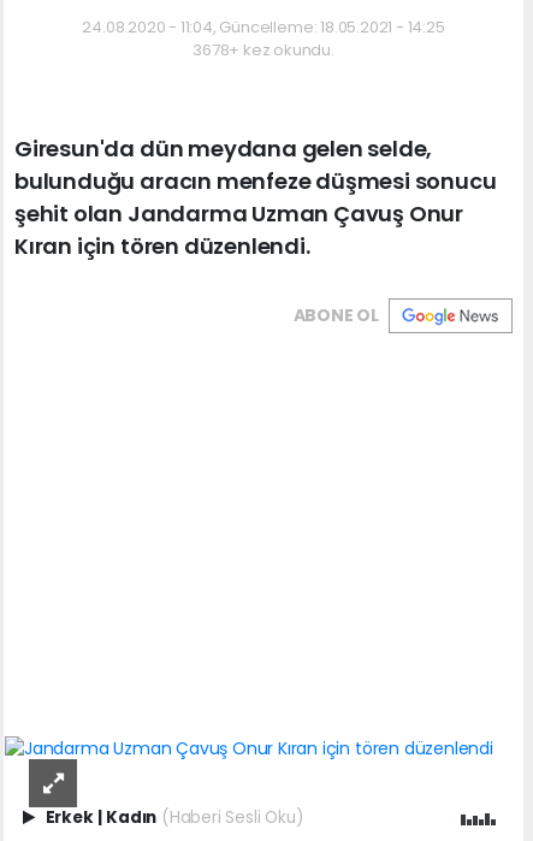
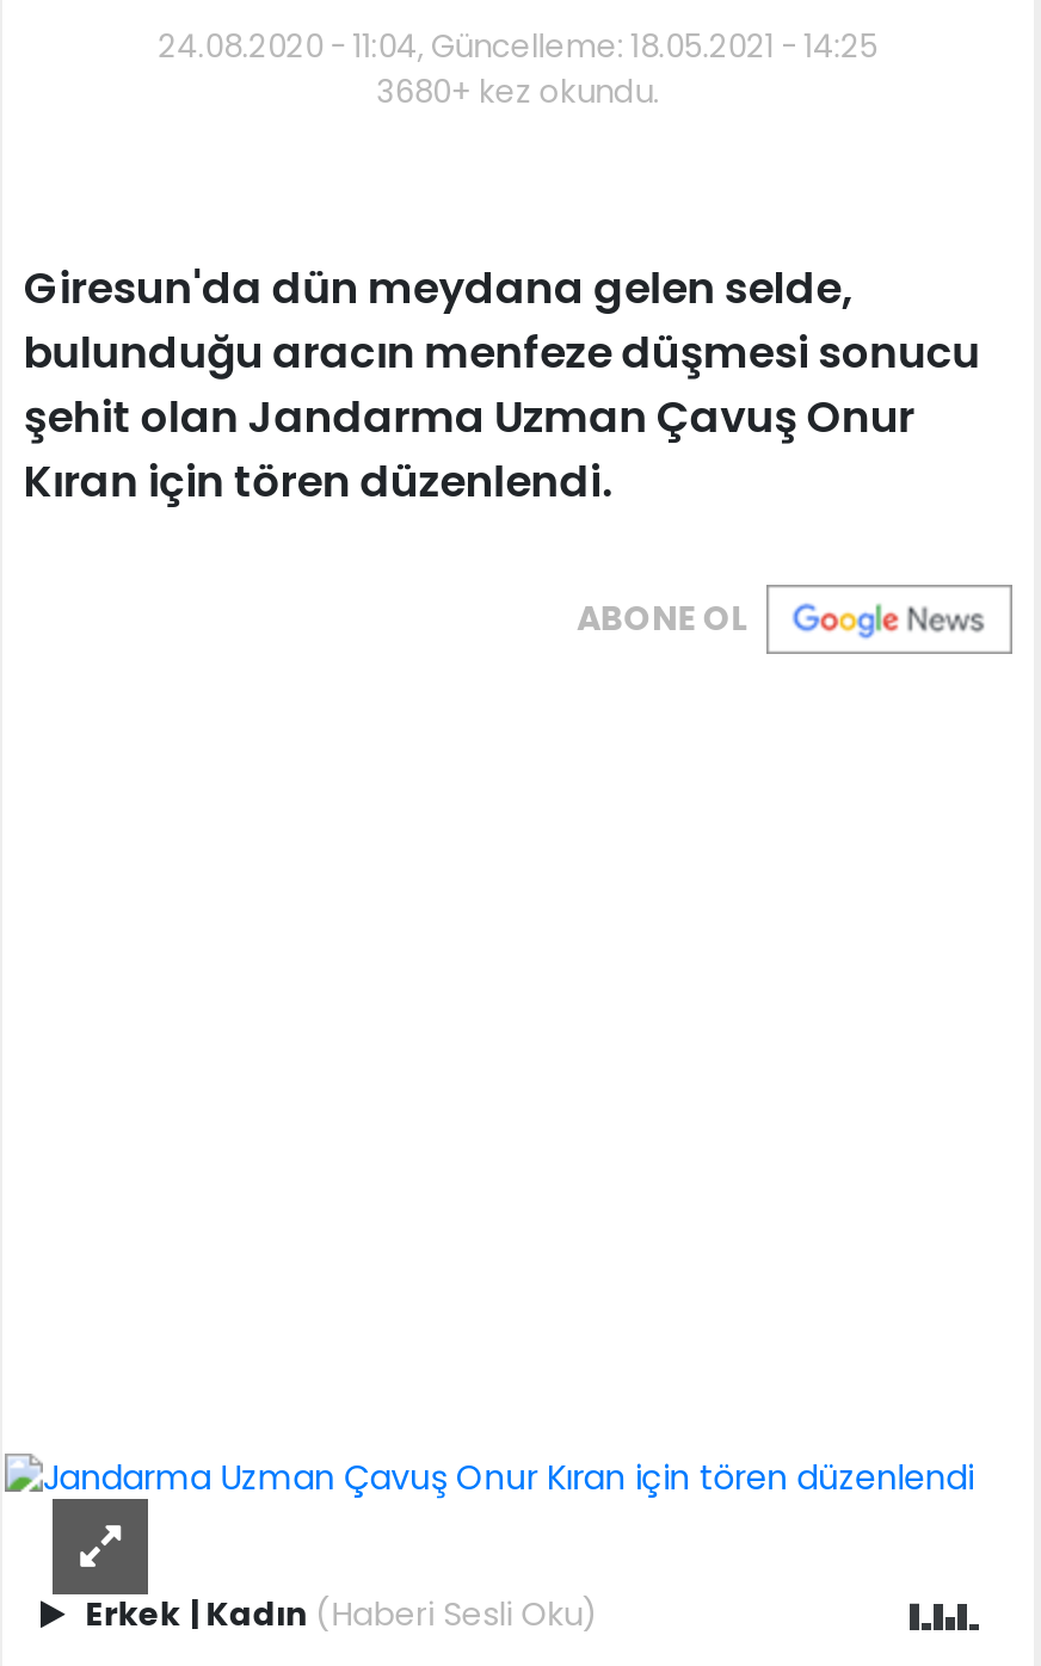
[193,38,334,61] 3678+ kez okundu. -> [376,69,660,114] 3680+ kez okundu.

